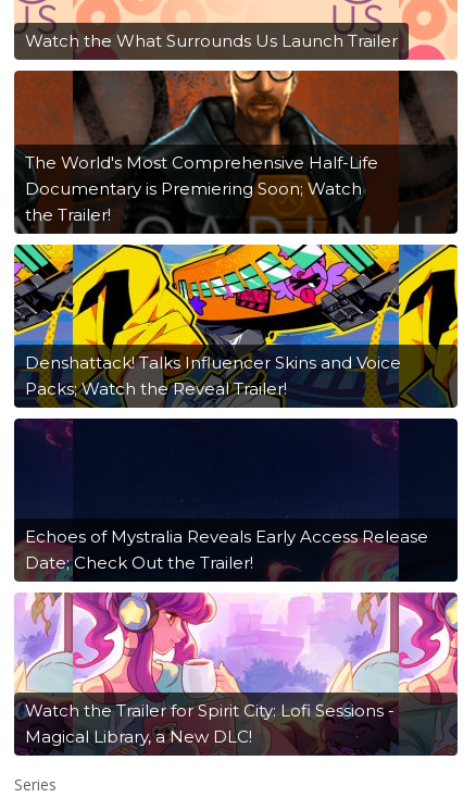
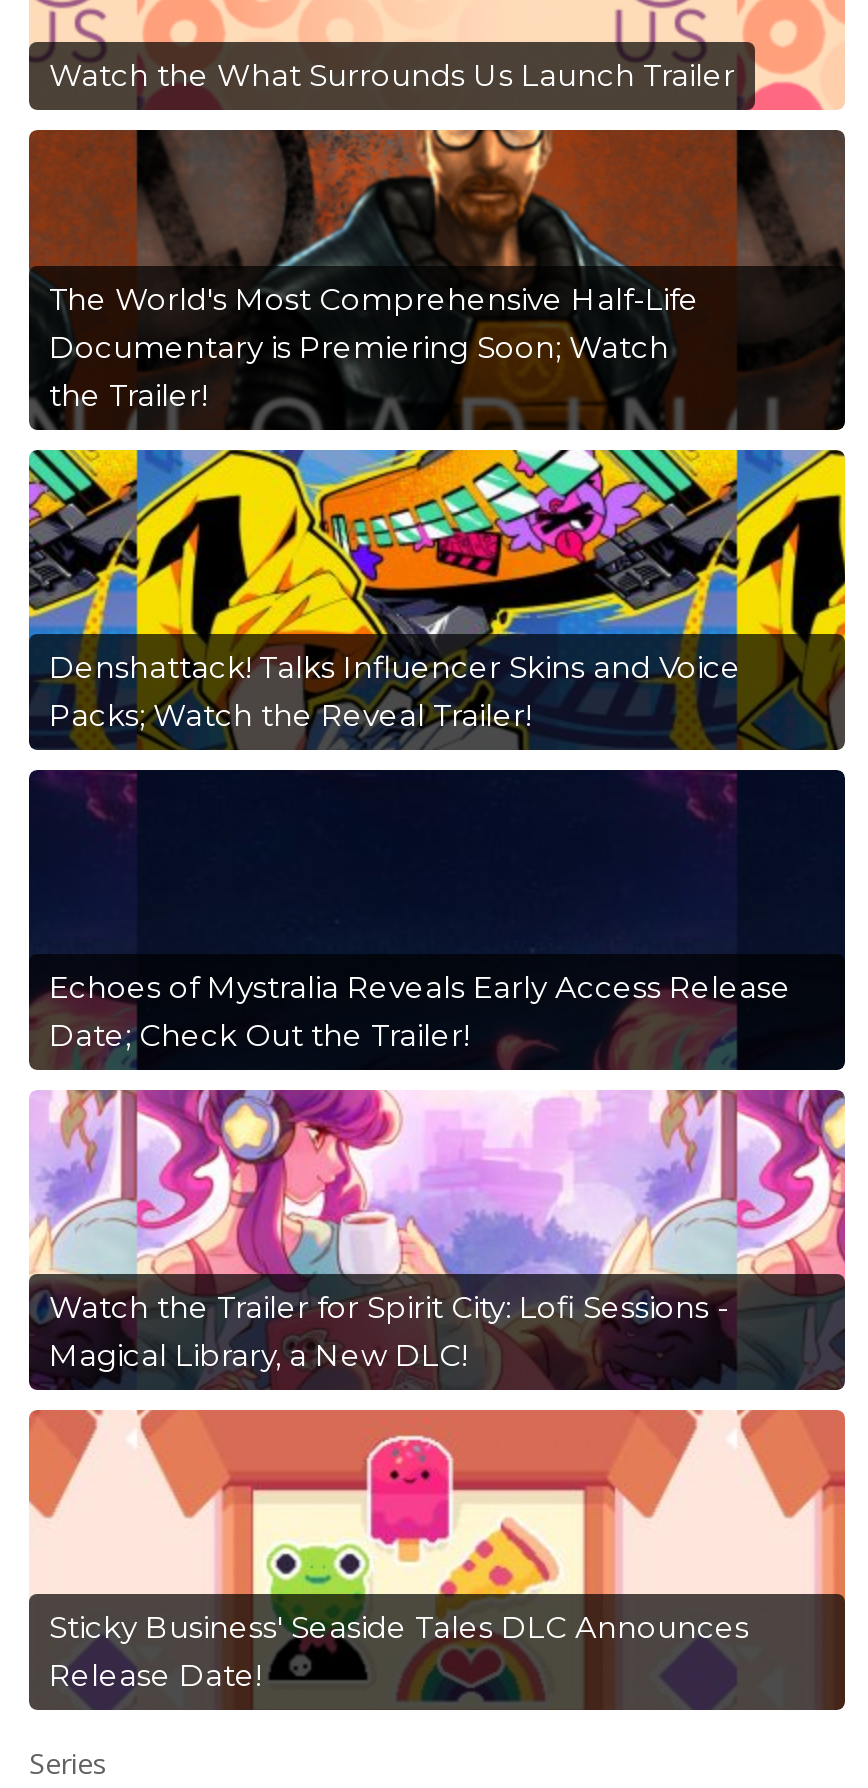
none -> [27,1408,847,1710] [image] | Sticky Business' Seaside Tales DLC Announces | Release Date!

